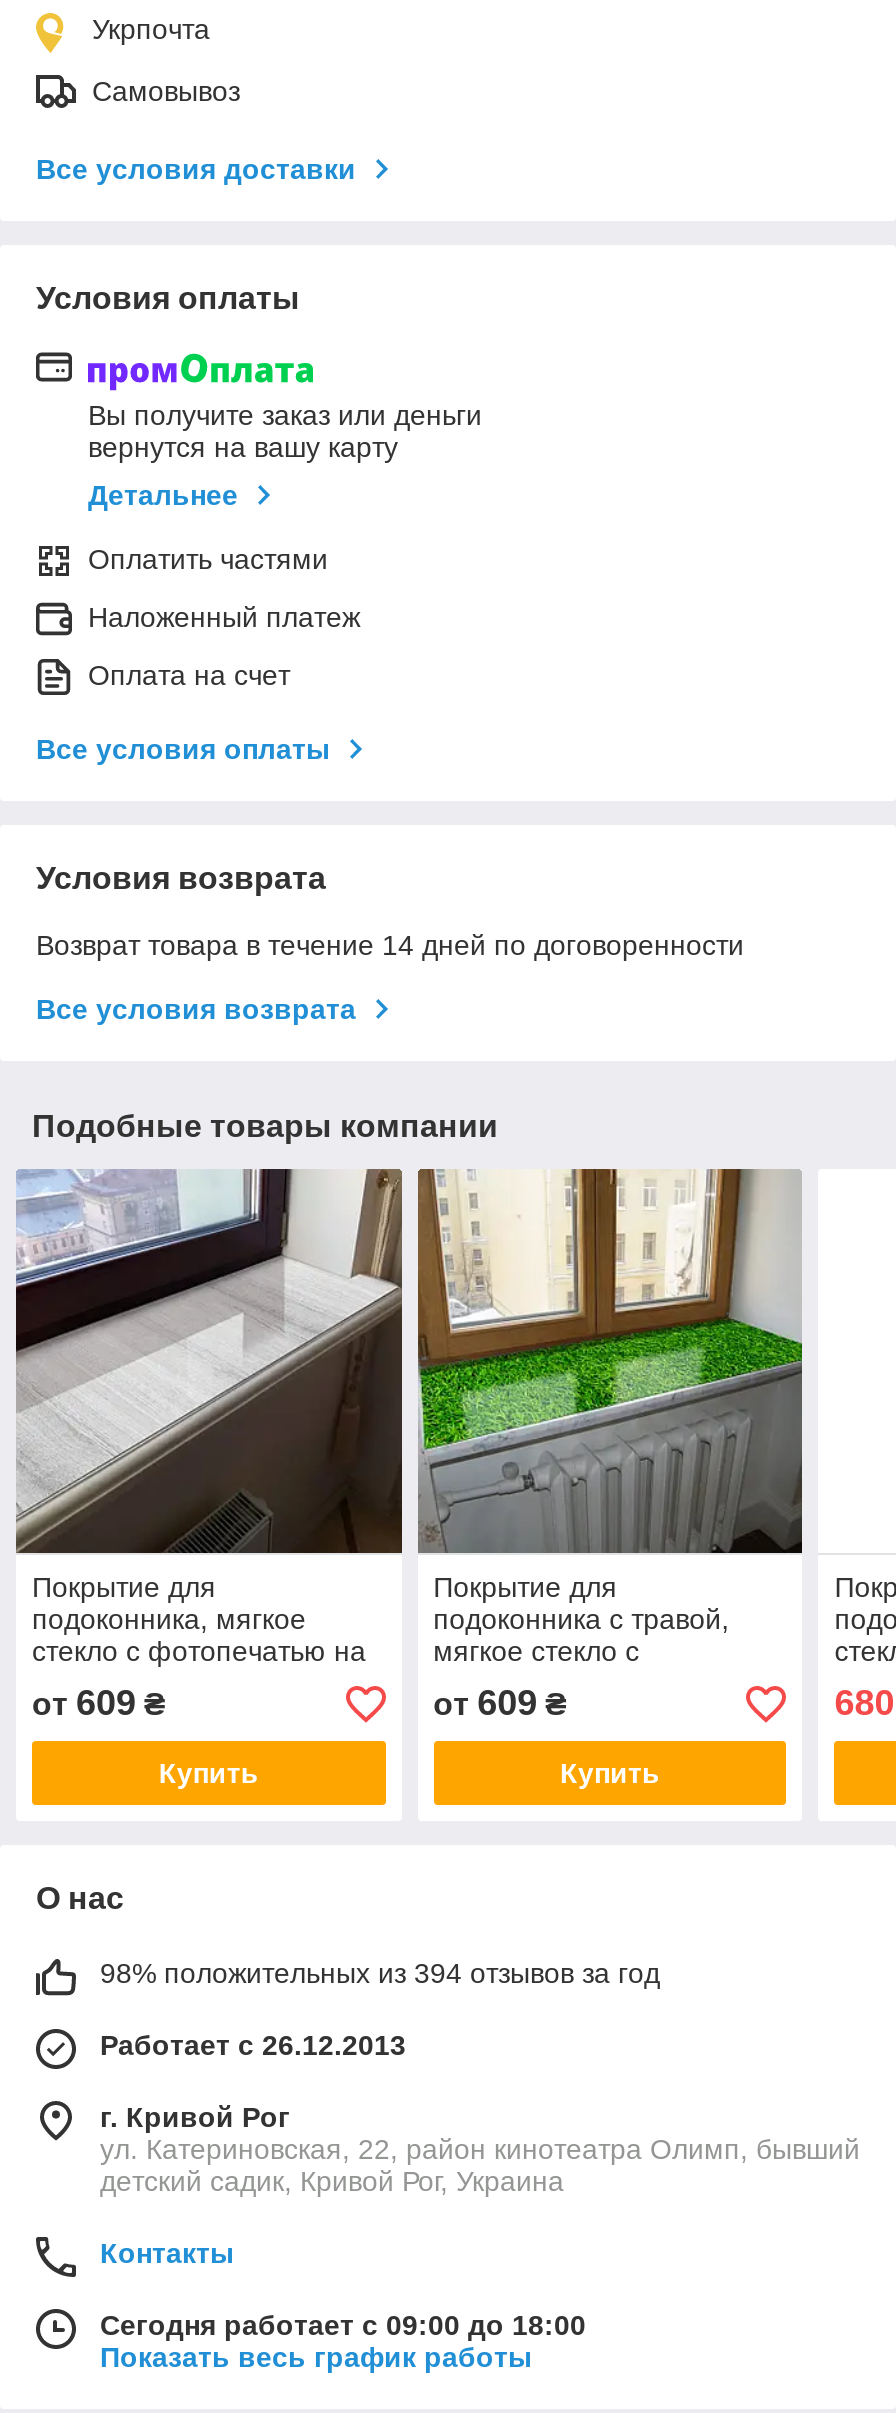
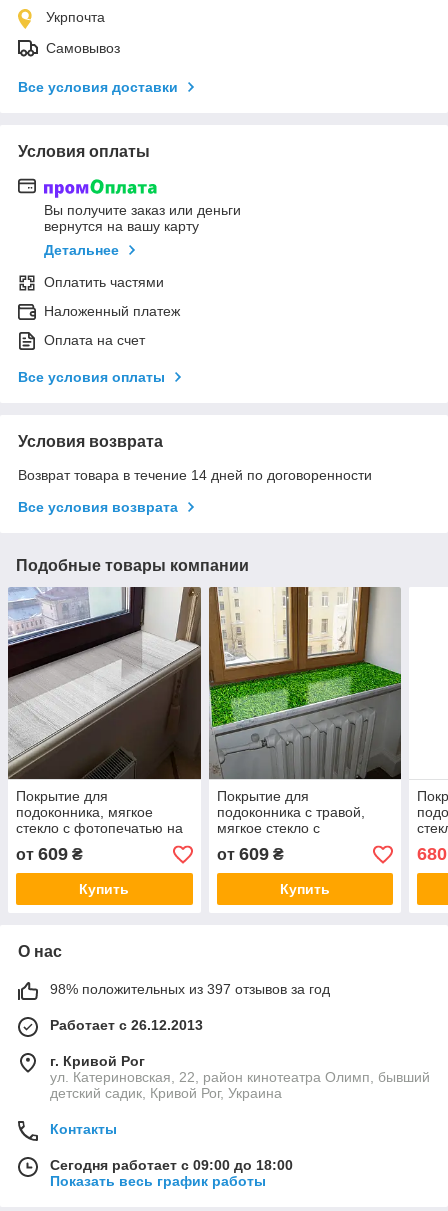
[100,1958,660,1990] 98% положительных из 394 отзывов за год -> [50,981,330,997] 98% положительных из 397 отзывов за год

